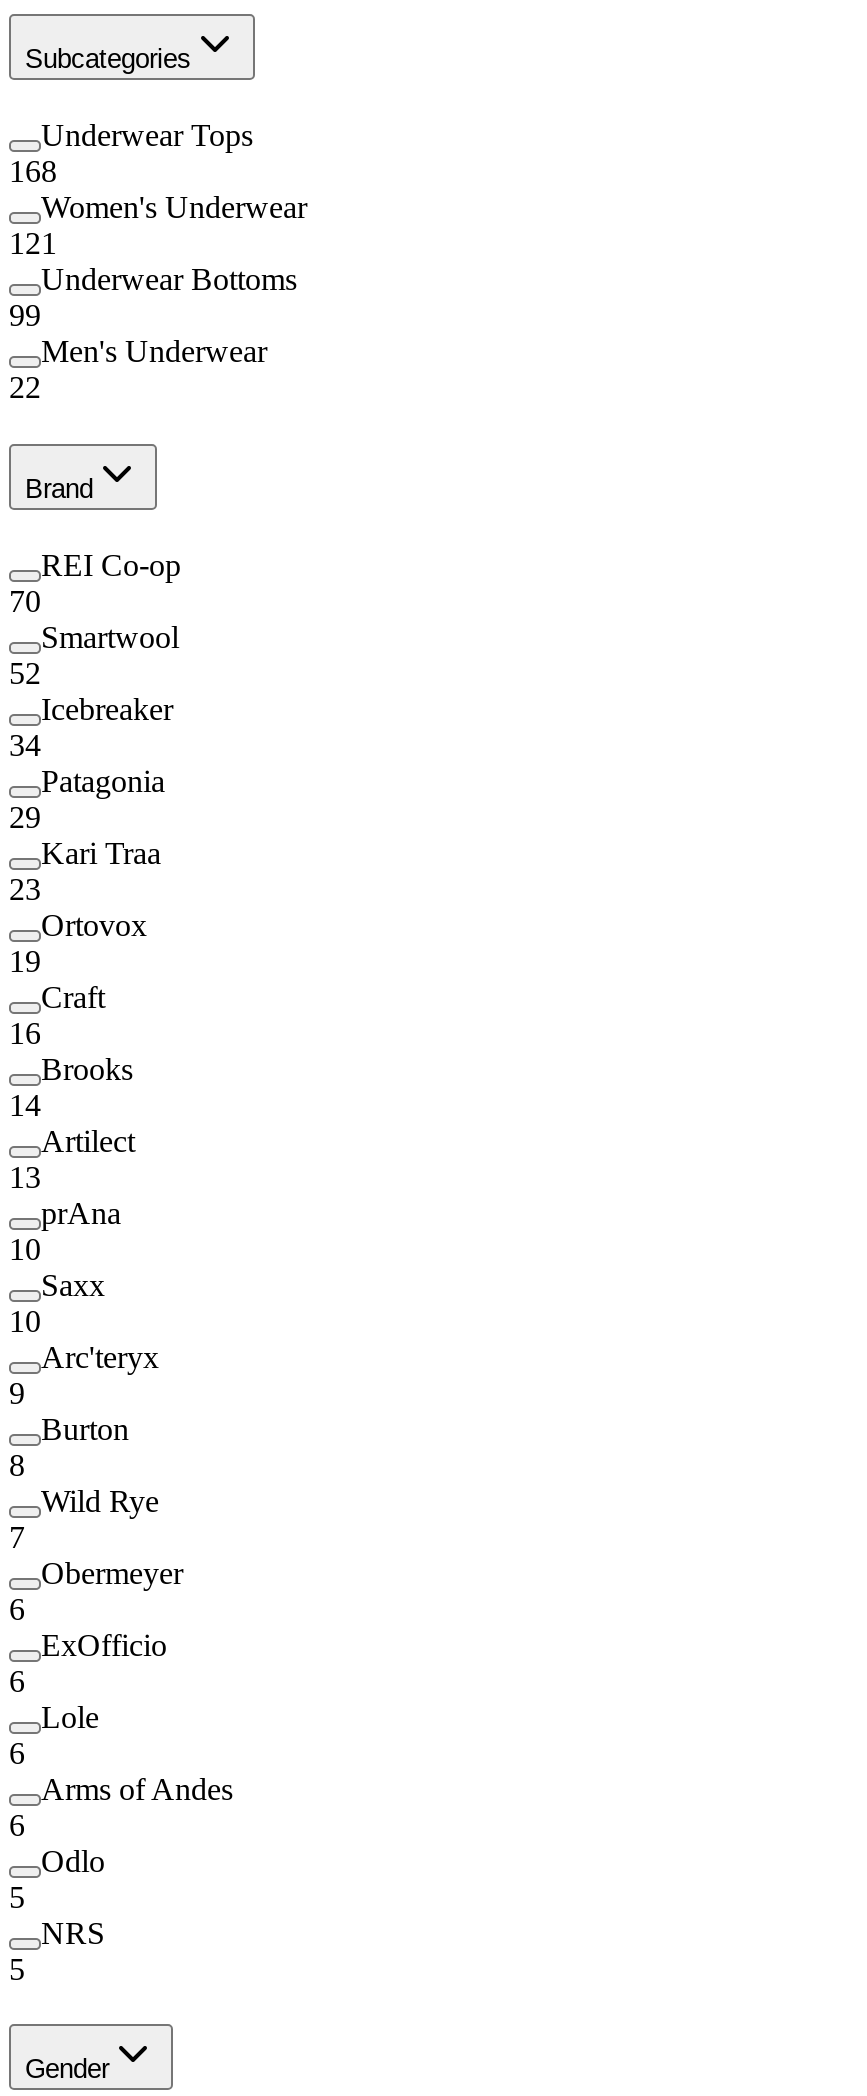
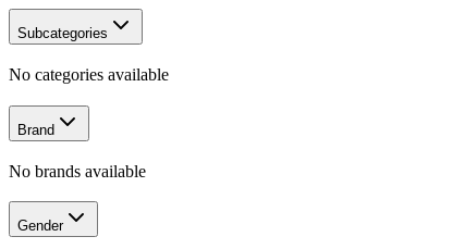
[9,118,307,404] Underwear Tops | 168 | Women's Underwear | 121 | Underwear Bottoms | 99 | Men's Underwear | 22 -> [9,65,169,84] No categories available
[9,547,233,1985] REI Co-op | 70 | Smartwool | 52 | Icebreaker | 34 | Patagonia | 29 | Kari Traa | 23 | Ortovox | 19 | Craft | 16 | Brooks | 14 | Artilect | 13 | prAna | 10 | Saxx | 10 | Arc'teryx | 9 | Burton | 8 | Wild Rye | 7 | Obermeyer | 6 | ExOfficio | 6 | Lole | 6 | Arms of Andes | 6 | Odlo | 5 | NRS | 5 -> [9,162,146,180] No brands available

